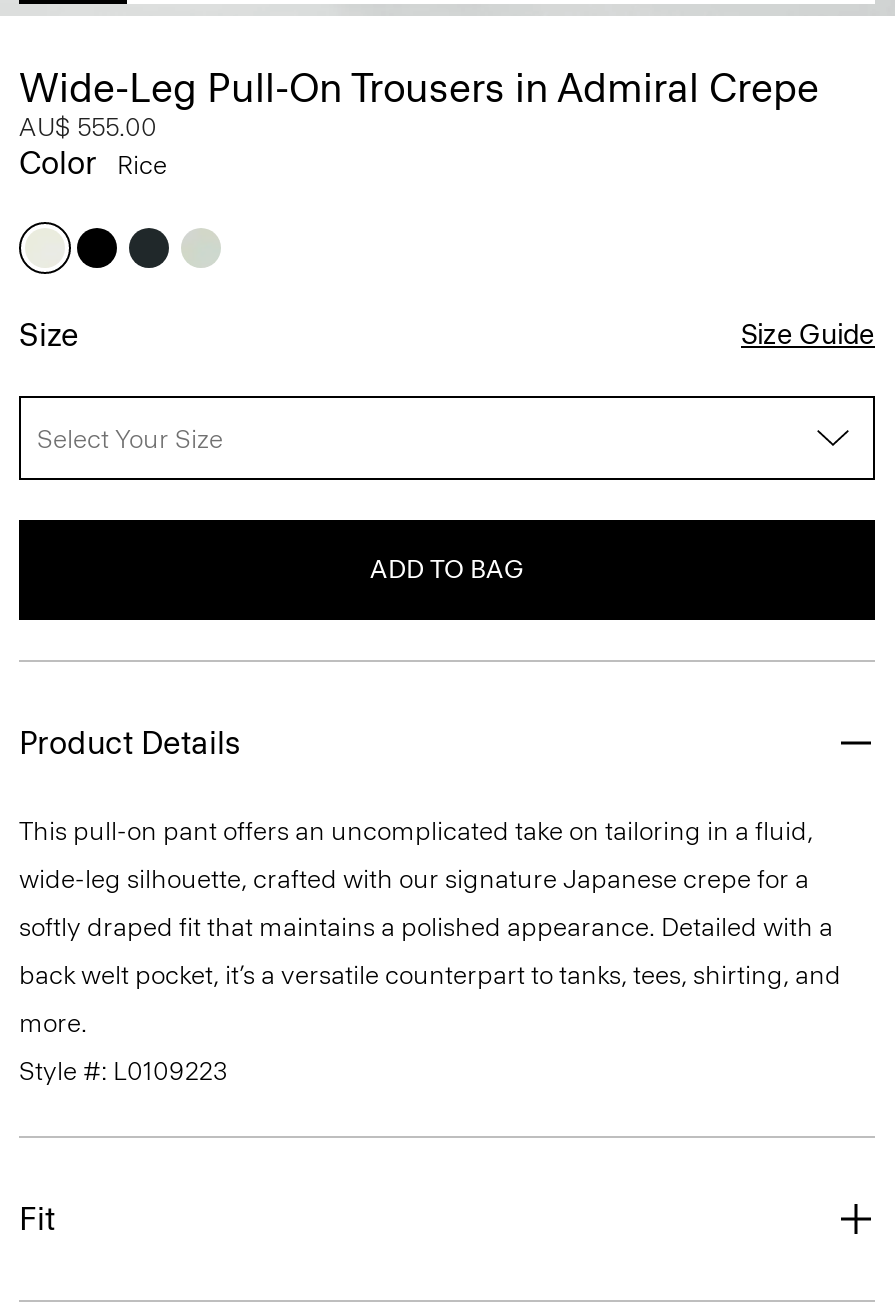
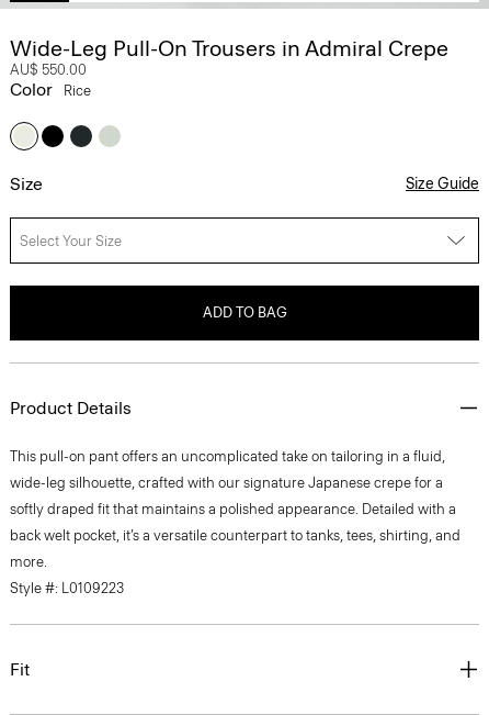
[19,112,157,142] AU$ 555.00 -> [10,62,87,78] AU$ 550.00

